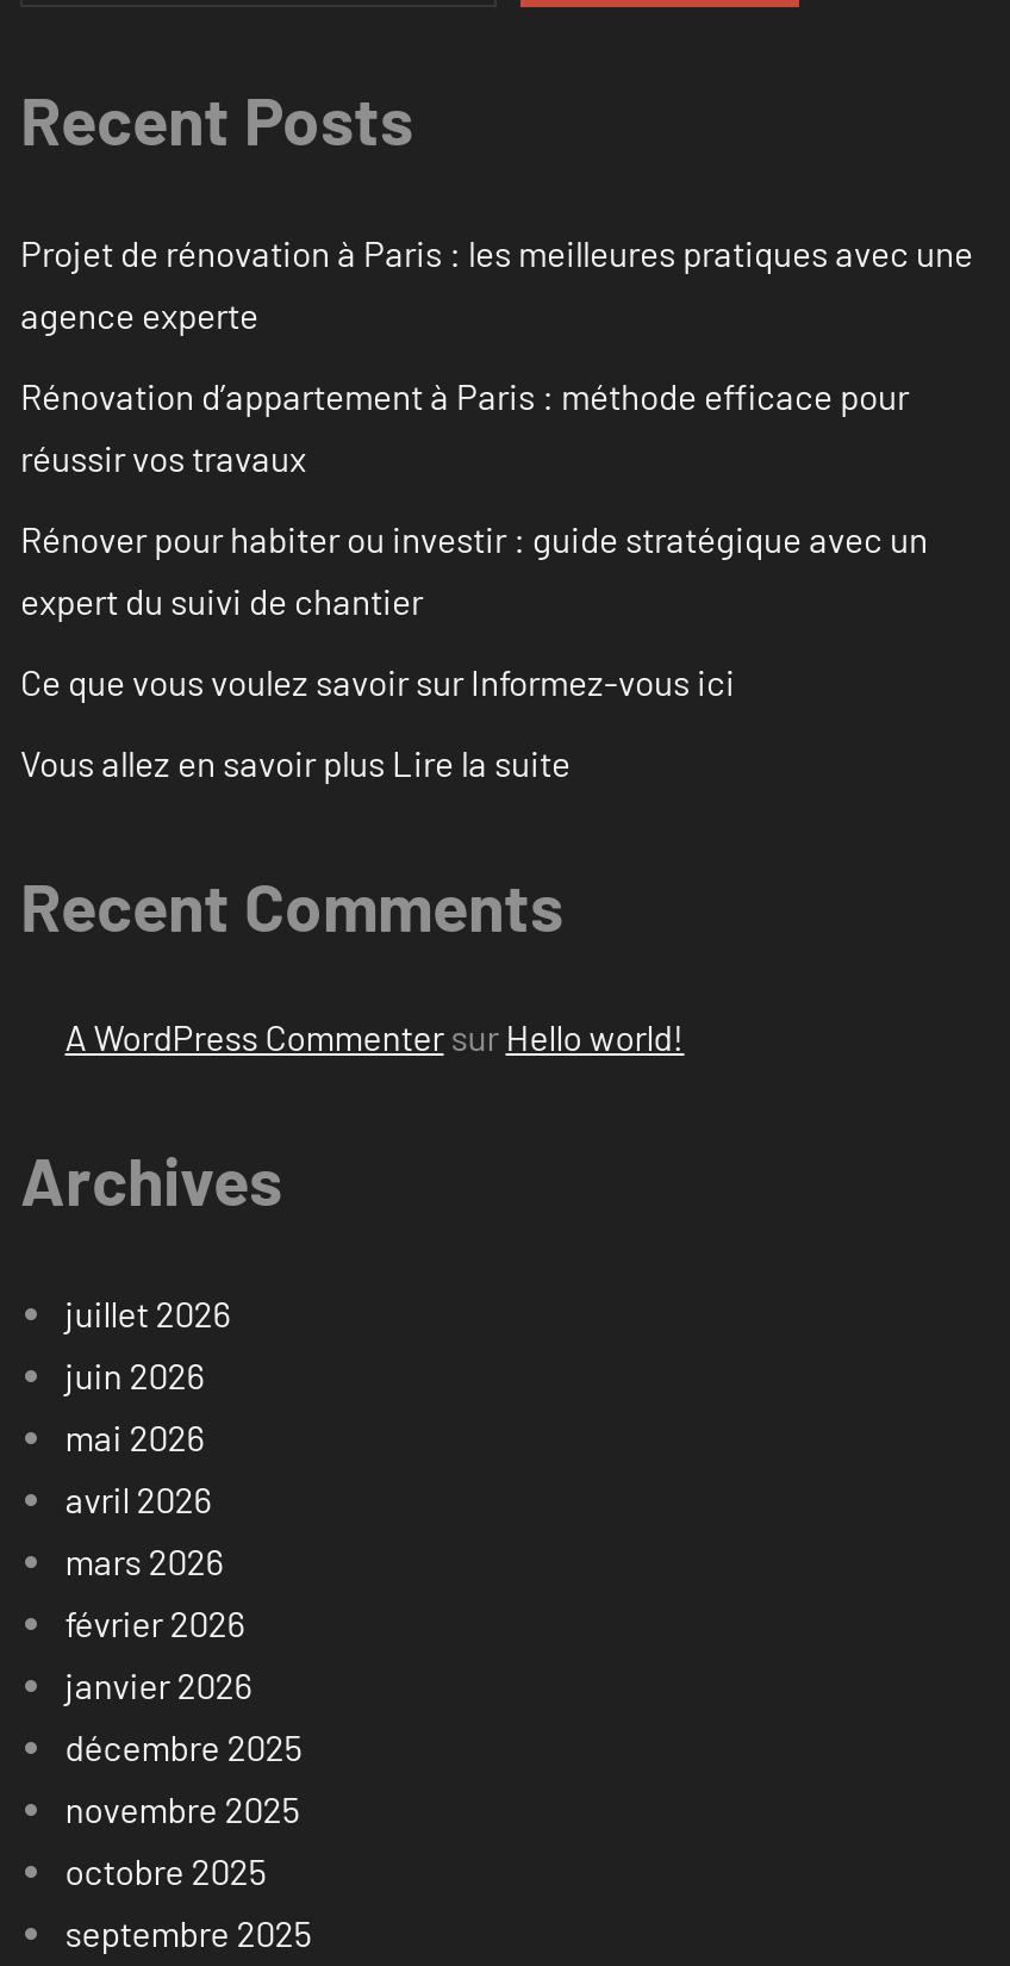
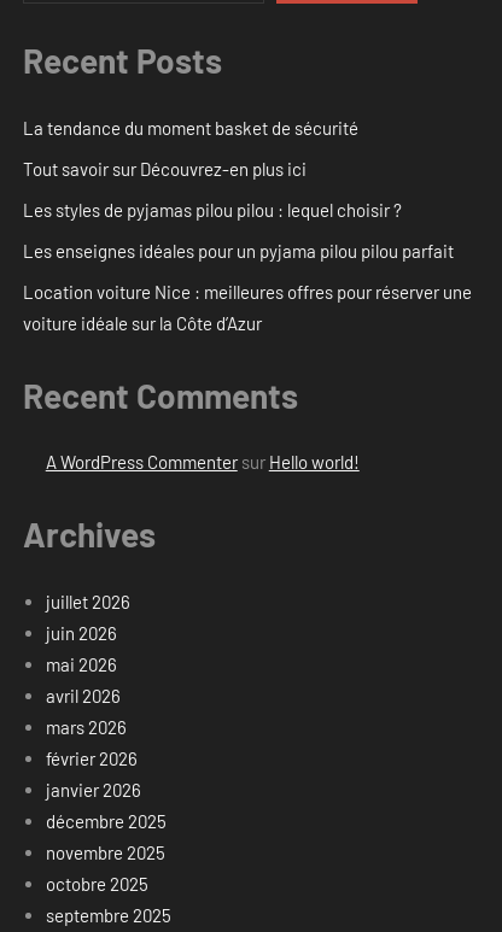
[20,231,973,336] Projet de rénovation à Paris : les meilleures pratiques avec une | agence experte -> [23,117,358,138] La tendance du moment basket de sécurité
[20,374,909,479] Rénovation d’appartement à Paris : méthode efficace pour | réussir vos travaux -> [23,158,307,179] Tout savoir sur Découvrez-en plus ici
[20,517,928,621] Rénover pour habiter ou investir : guide stratégique avec un | expert du suivi de chantier -> [23,199,402,220] Les styles de pyjamas pilou pilou : lequel choisir ?
[20,660,735,703] Ce que vous voulez savoir sur Informez-vous ici -> [23,240,454,261] Les enseignes idéales pour un pyjama pilou pilou parfait
[20,741,571,784] Vous allez en savoir plus Lire la suite -> [23,281,472,334] Location voiture Nice : meilleures offres pour réserver une | voiture idéale sur la Côte d’Azur

